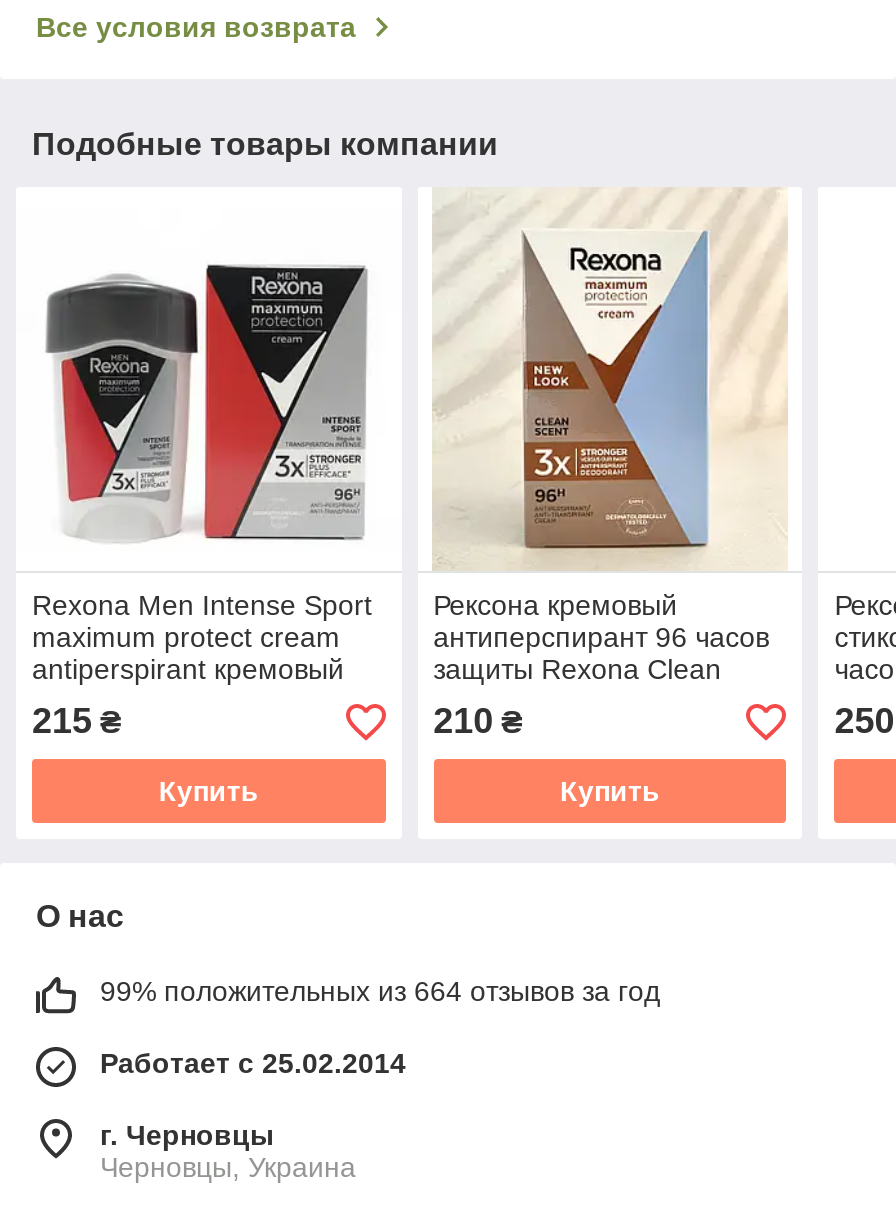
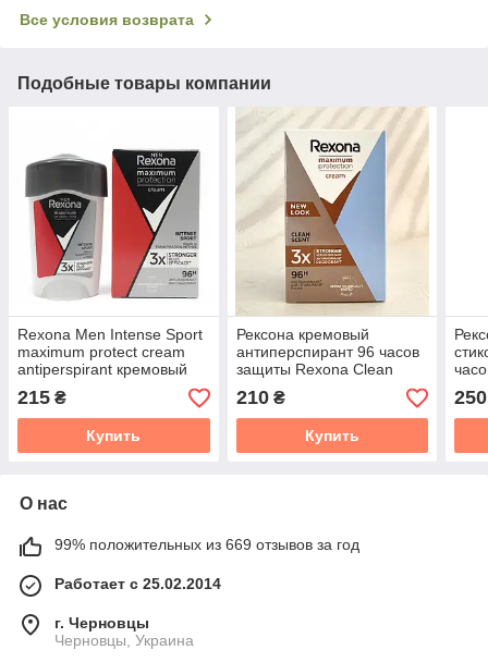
[100,976,660,1008] 99% положительных из 664 отзывов за год -> [54,536,359,554] 99% положительных из 669 отзывов за год

